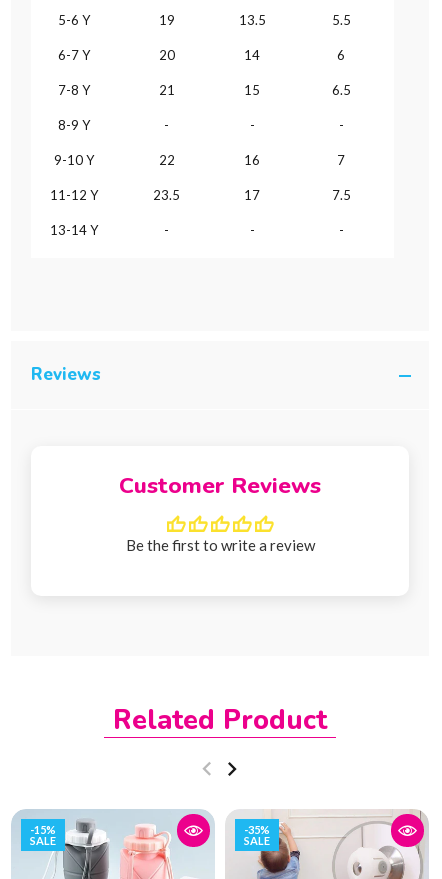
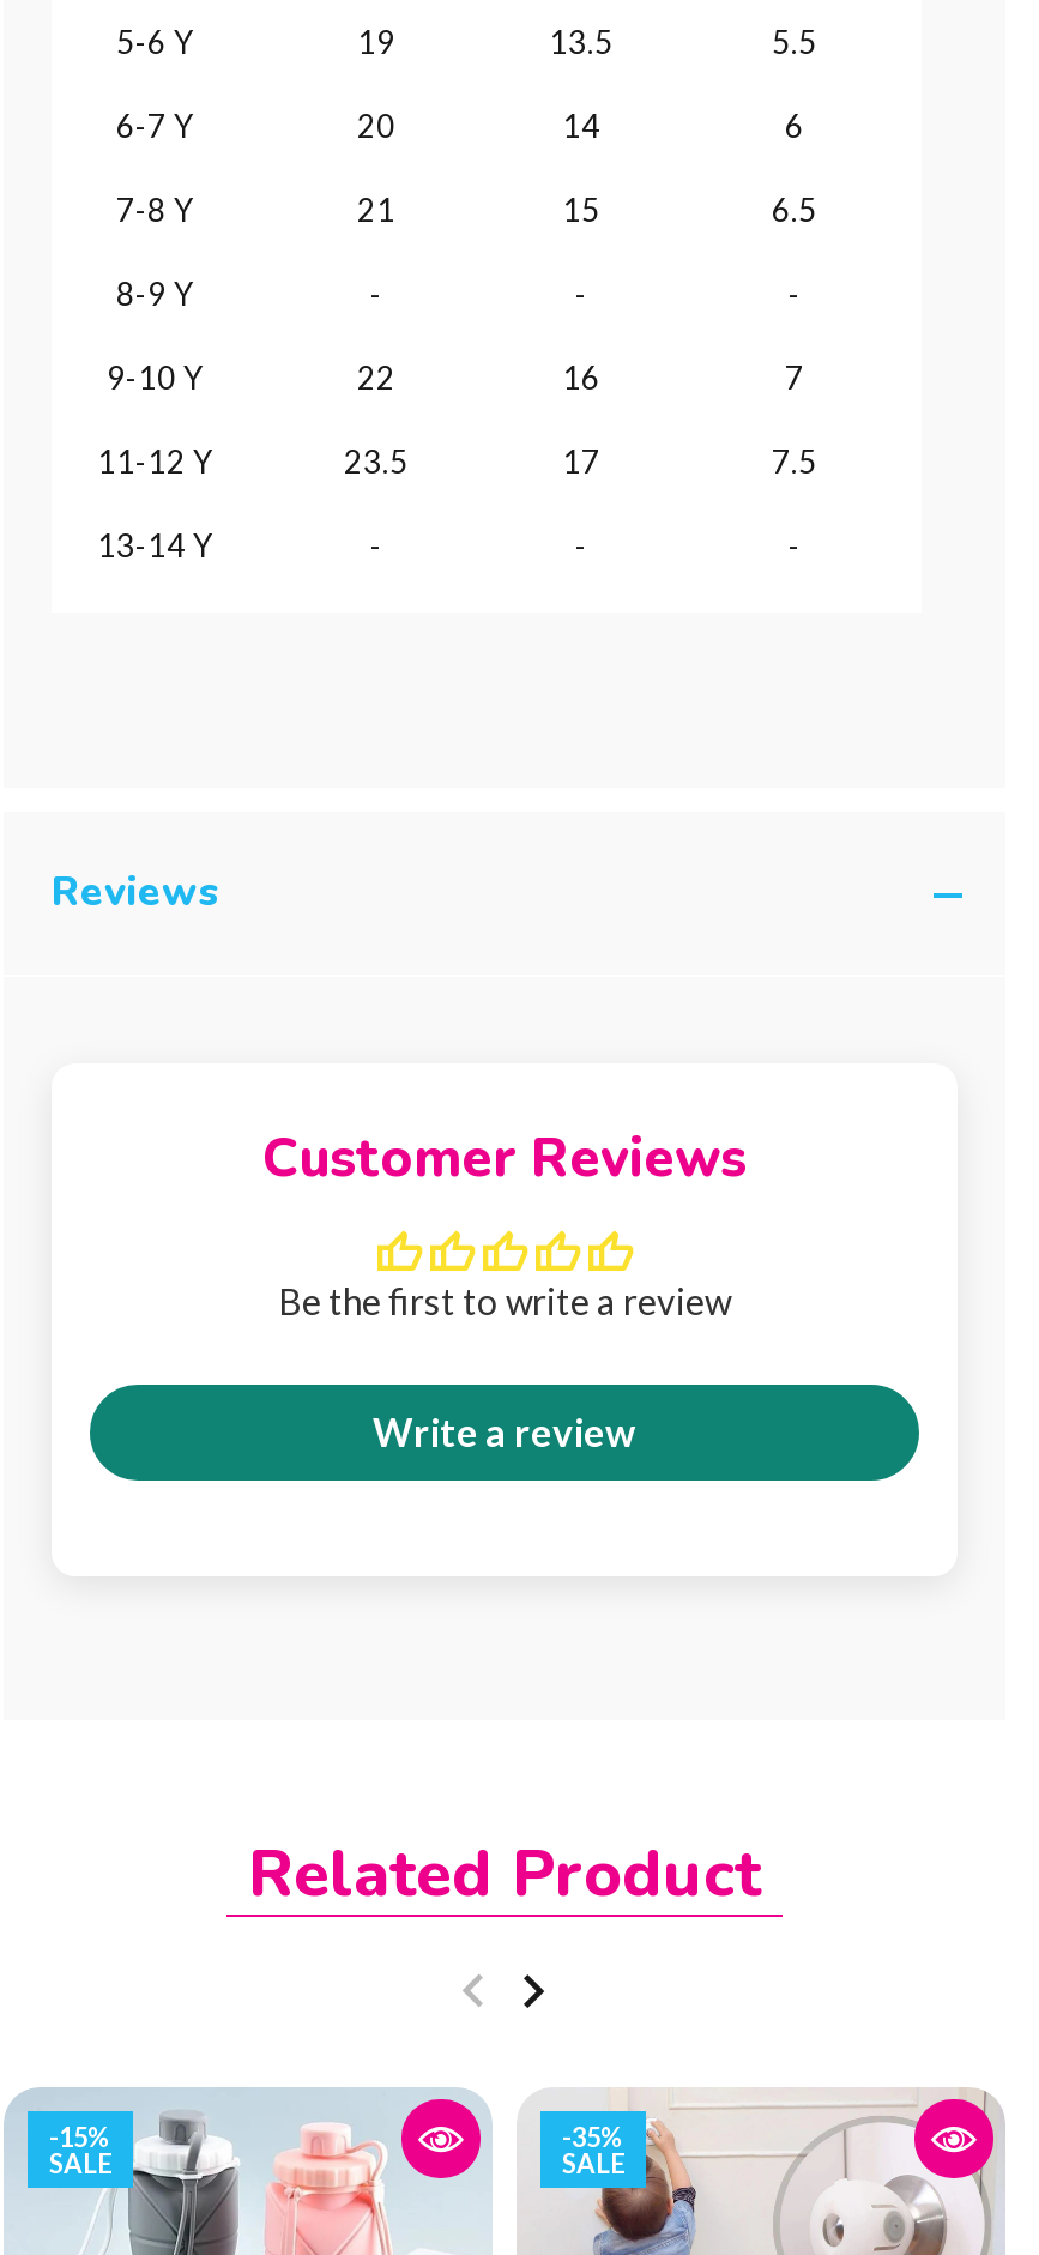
none -> [373,1407,636,1453] Write a review

